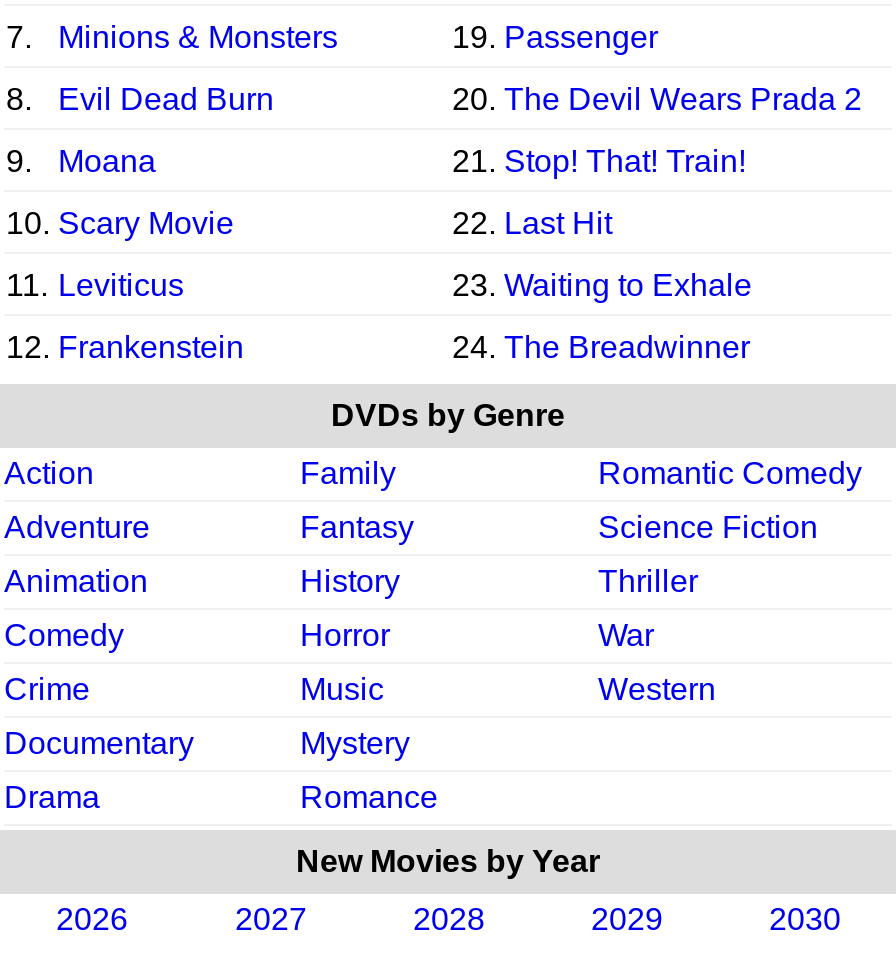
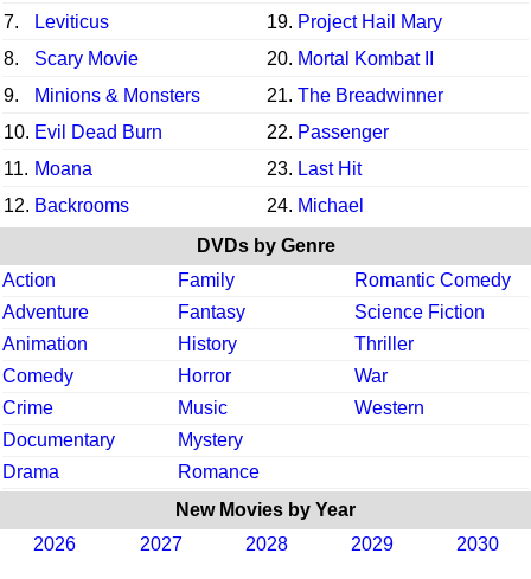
moved [58,20,338,54] -> [34,85,200,105]: Minions & Monsters
[452,20,658,54] 19. Passenger -> [34,12,442,32] Leviticus | 19. Project Hail Mary
[58,82,862,116] Evil Dead Burn | 20. The Devil Wears Prada 2 -> [34,48,434,69] Scary Movie | 20. Mortal Kombat II
[58,144,746,178] Moana | 21. Stop! That! Train! -> [267,85,443,105] 21. The Breadwinner
[6,206,612,240] 10. Scary Movie | 22. Last Hit -> [4,122,389,142] 10. Evil Dead Burn | 22. Passenger
[6,268,752,302] 11. Leviticus | 23. Waiting to Exhale -> [4,159,362,179] 11. Moana | 23. Last Hit
[6,330,750,364] 12. Frankenstein | 24. The Breadwinner -> [4,195,364,215] 12. Backrooms | 24. Michael

